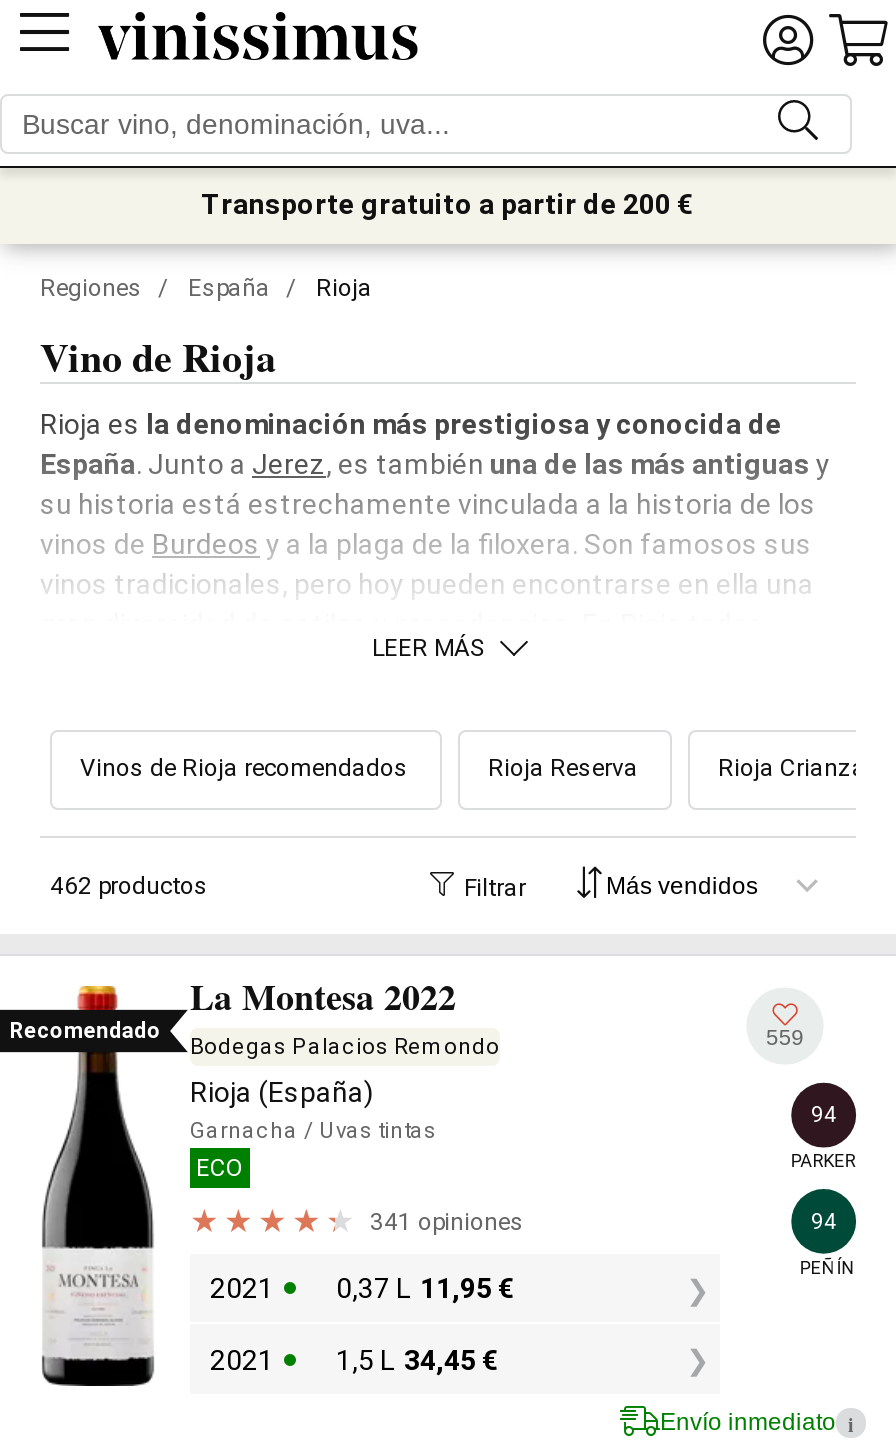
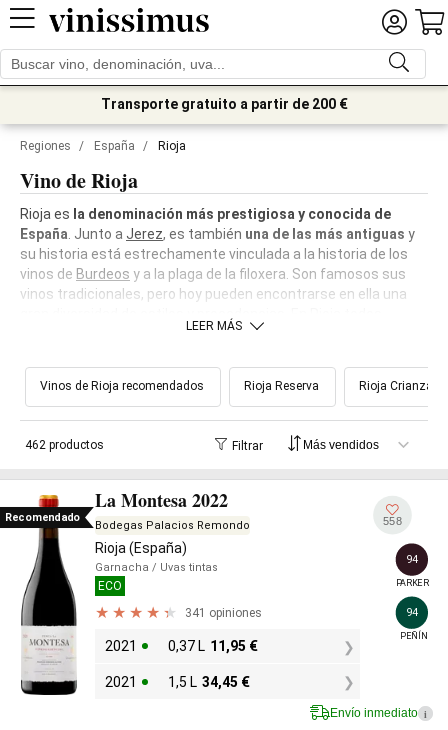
[766,1025,804,1050] 559 -> [383,515,402,527] 558

